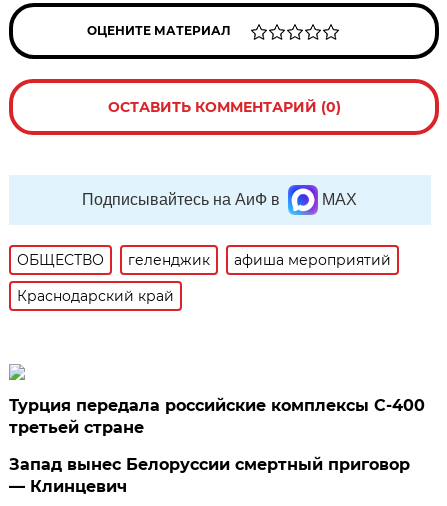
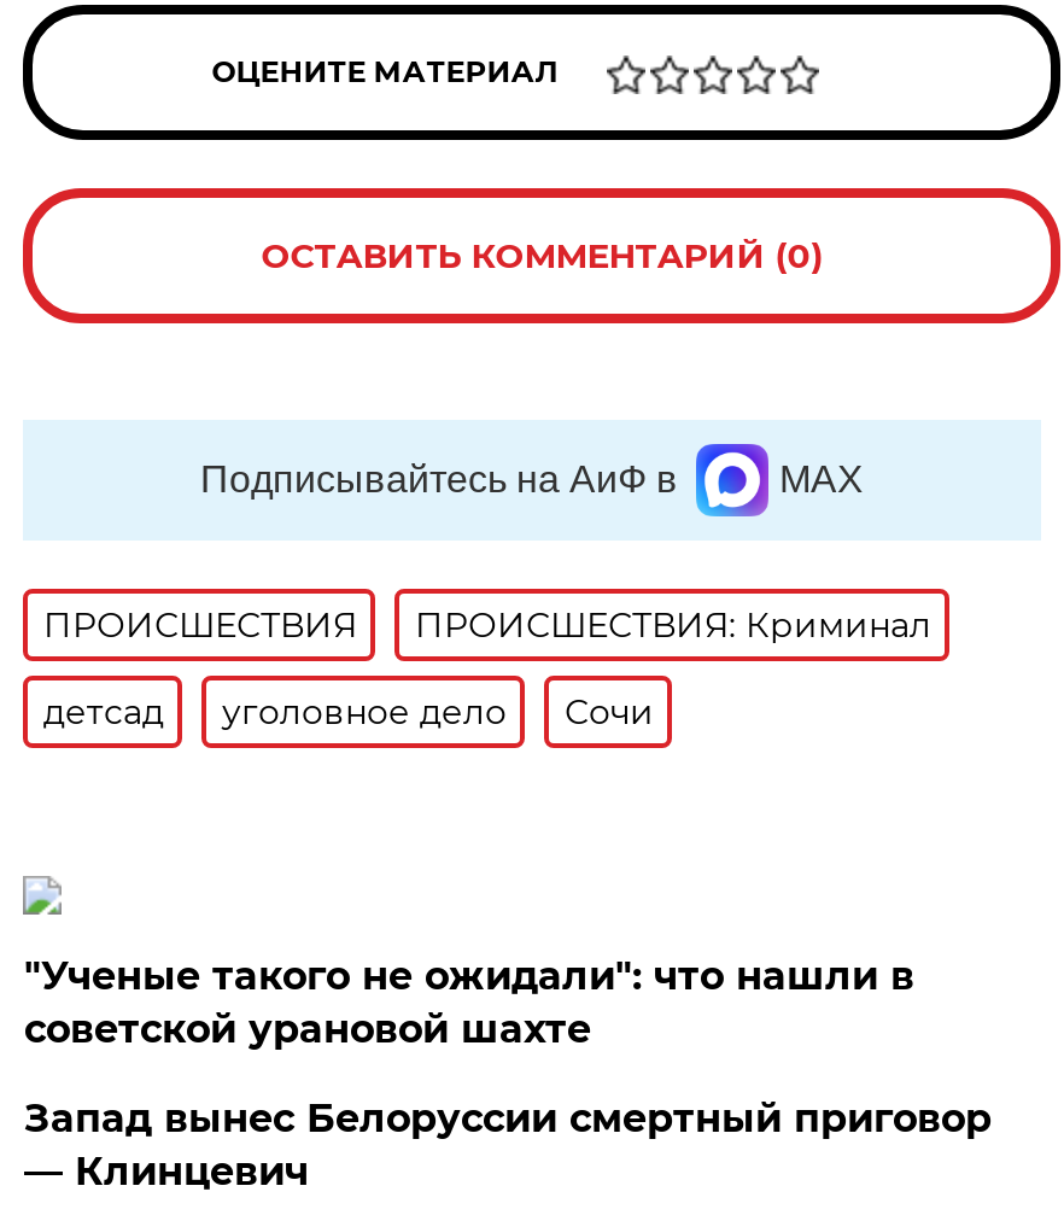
[17,251,391,269] ОБЩЕСТВО | геленджик | афиша мероприятий -> [43,604,931,647] ПРОИСШЕСТВИЯ | ПРОИСШЕСТВИЯ: Криминал
[17,287,174,305] Краснодарский край -> [43,691,654,734] детсад | уголовное дело | Сочи
[9,396,425,437] Турция передала российские комплексы С-400 | третьей стране -> [24,954,914,1053] "Ученые такого не ожидали": что нашли в | советской урановой шахте

